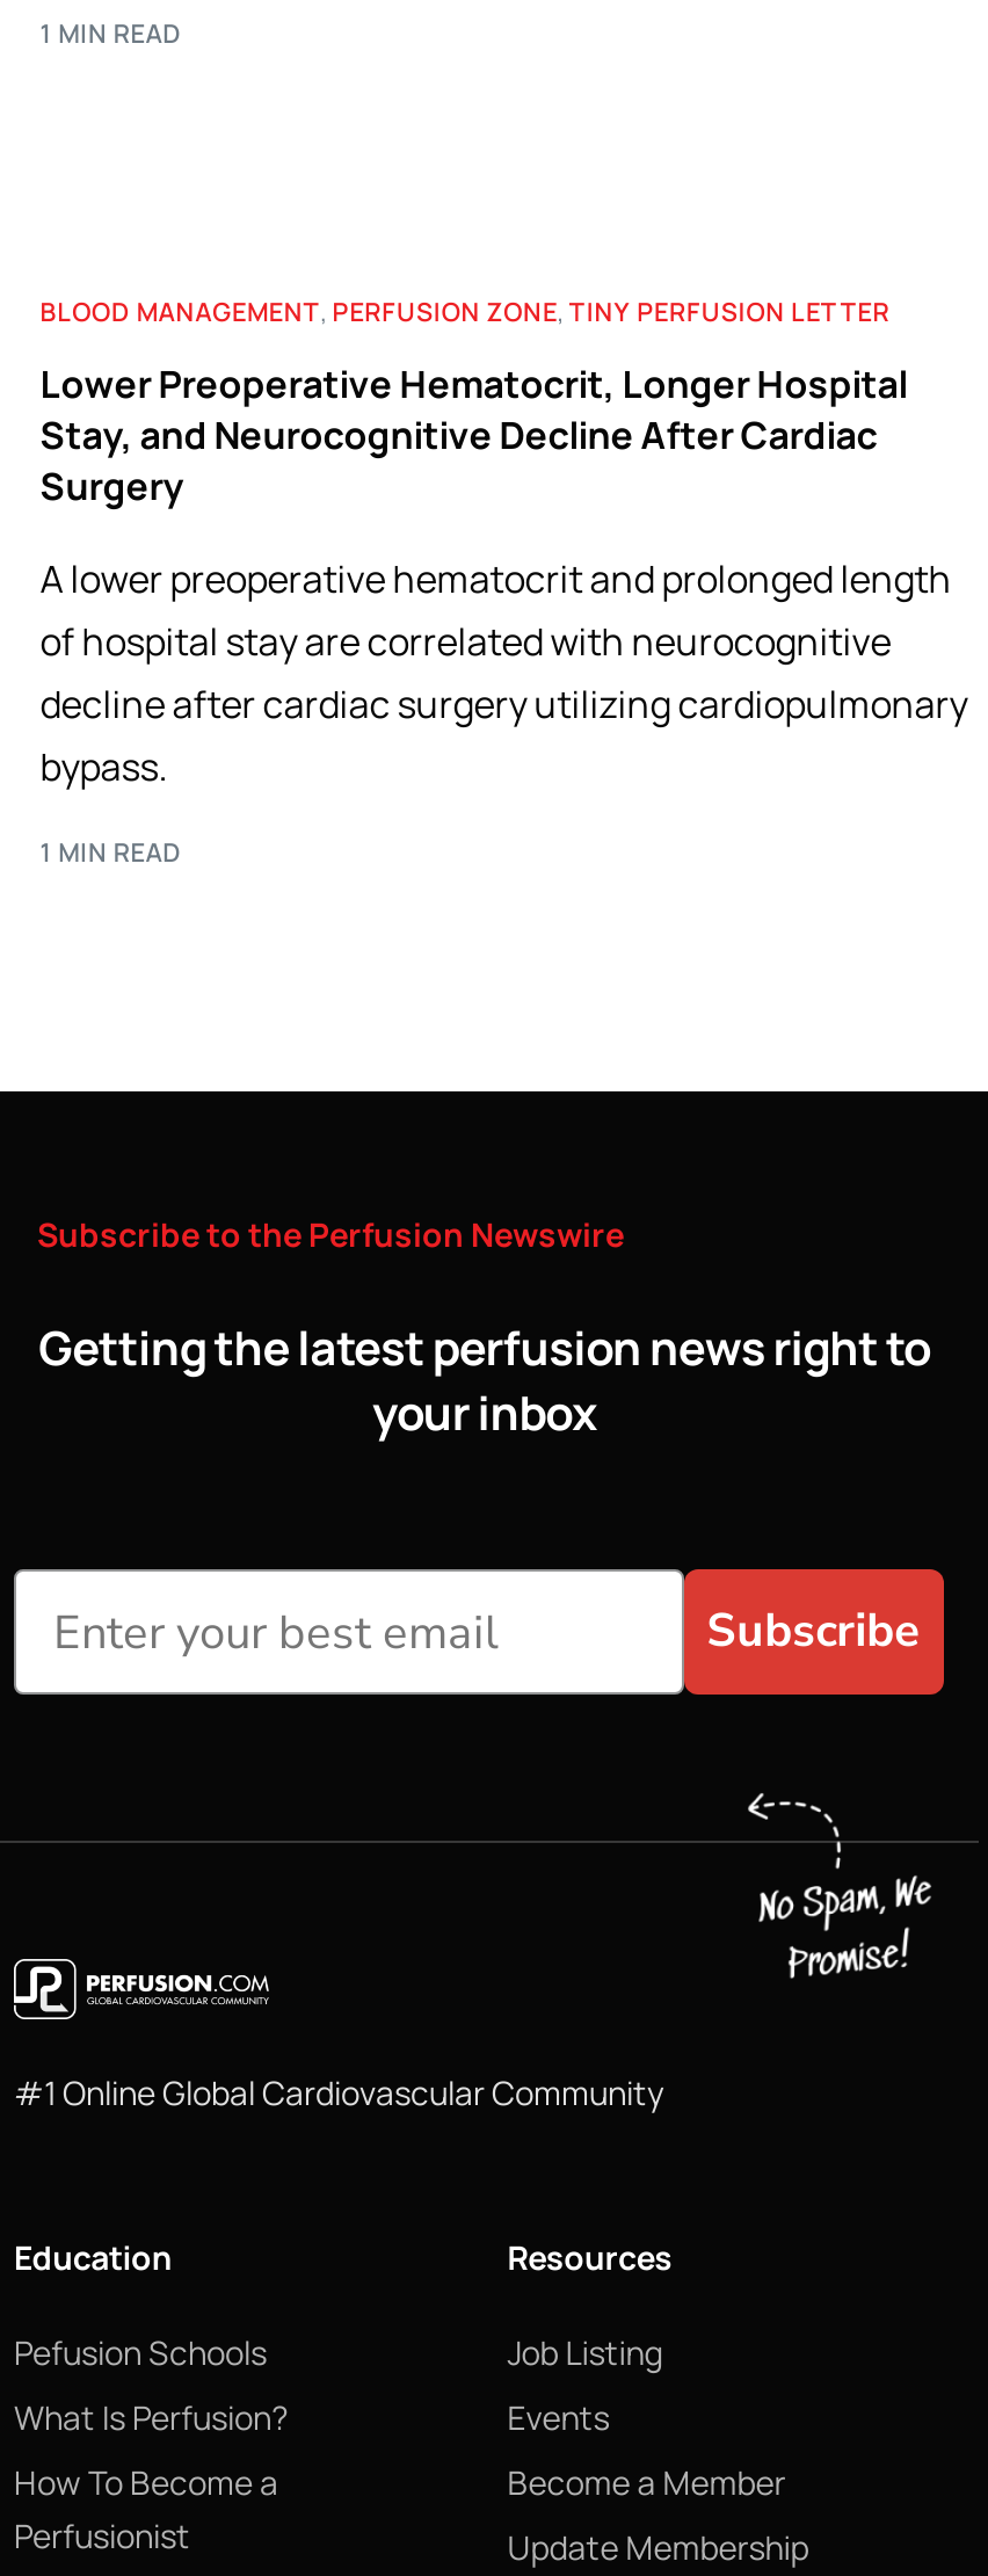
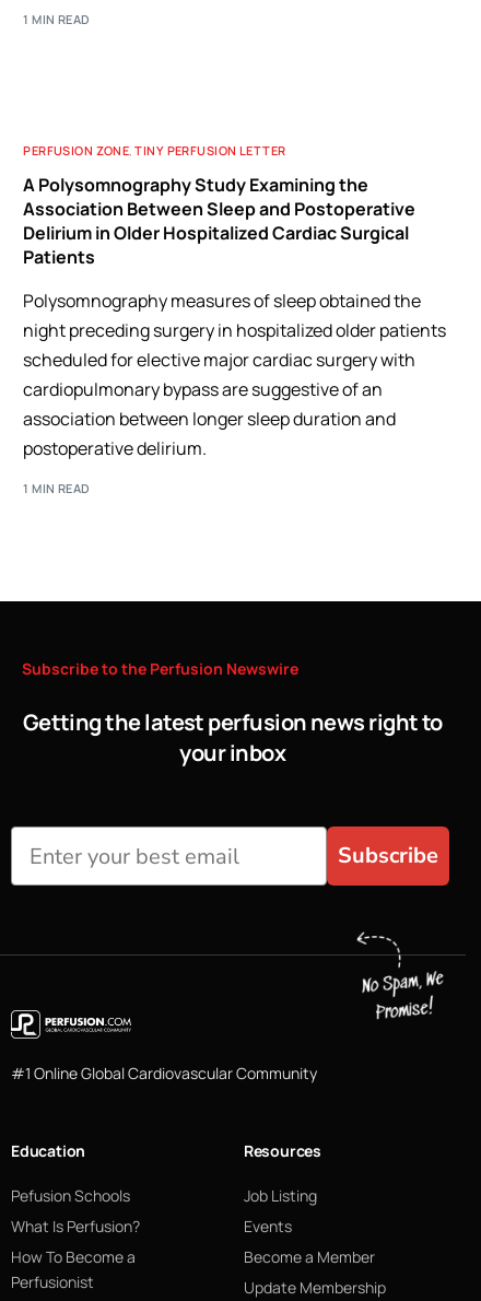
[40,293,890,328] BLOOD MANAGEMENT, PERFUSION ZONE, TINY PERFUSION LETTER -> [23,142,286,159] PERFUSION ZONE, TINY PERFUSION LETTER
[40,358,907,511] Lower Preoperative Hematocrit, Longer Hospital | Stay, and Neurocognitive Decline After Cardiac | Surgery -> [23,173,416,269] A Polysomnography Study Examining the | Association Between Sleep and Postoperative | Delirium in Older Hospitalized Cardiac Surgical | Patients
[40,553,968,792] A lower preoperative hematocrit and prolonged length | of hospital stay are correlated with neurocognitive | decline after cardiac surgery utilizing cardiopulmonary | bypass. -> [23,289,446,460] Polysomnography measures of sleep obtained the | night preceding surgery in hospitalized older patients | scheduled for elective major cardiac surgery with | cardiopulmonary bypass are suggestive of an | association between longer sleep duration and | postoperative delirium.

